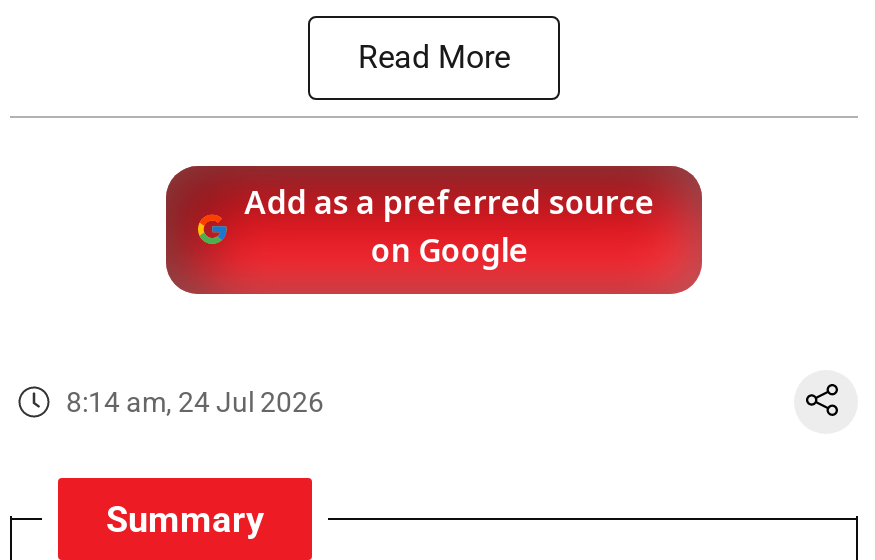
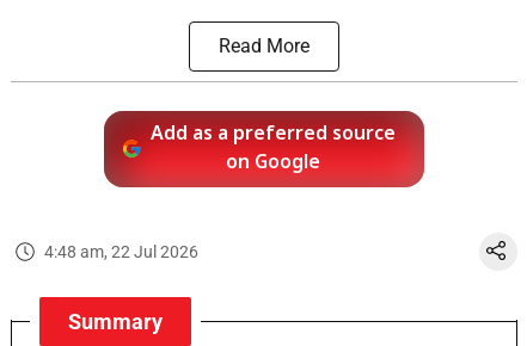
[66,386,324,418] 8:14 am, 24 Jul 2026 -> [44,242,198,261] 4:48 am, 22 Jul 2026

